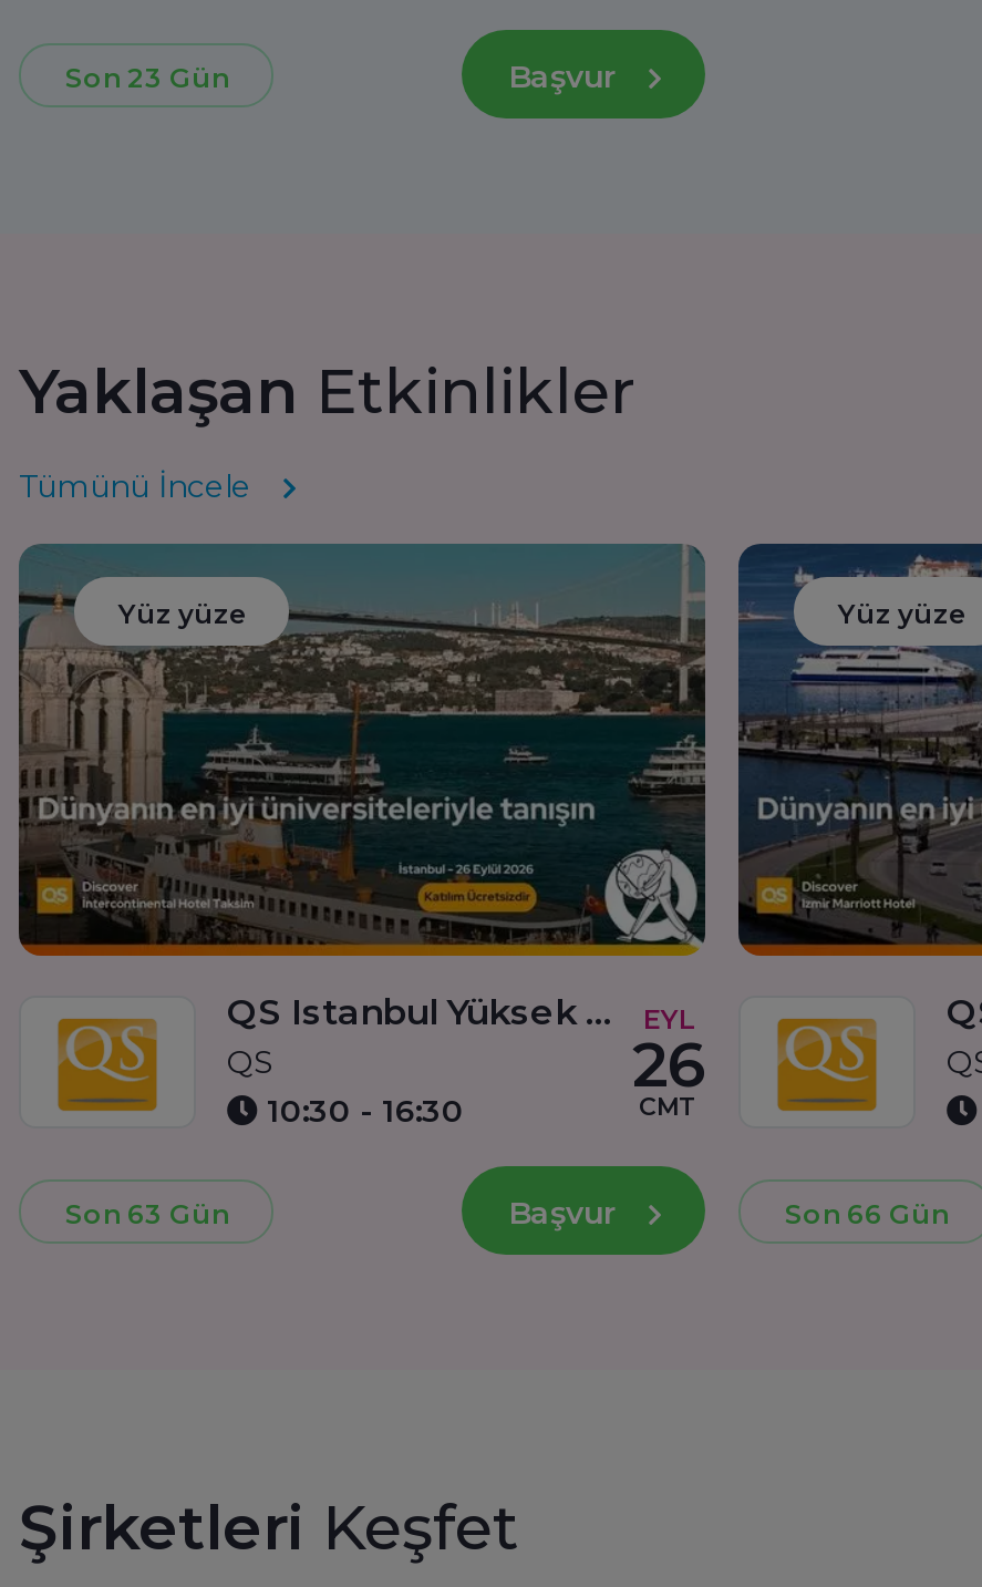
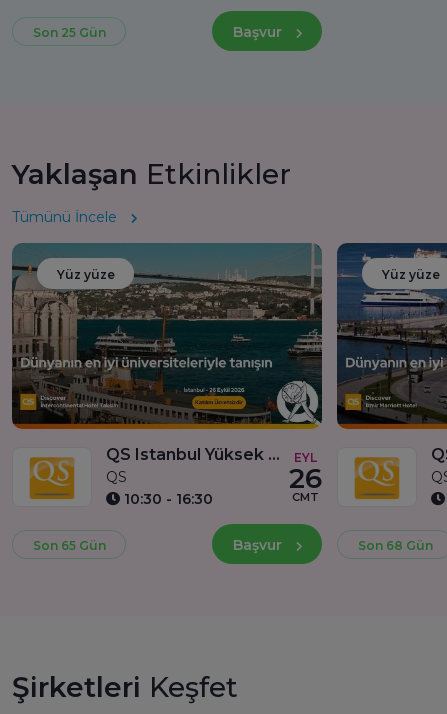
[65,60,229,93] Son 23 Gün -> [33,24,106,39] Son 25 Gün
[65,1196,229,1229] Son 63 Gün -> [33,537,106,552] Son 65 Gün
[785,1196,949,1229] Son 66 Gün -> [358,537,433,552] Son 68 Gün

